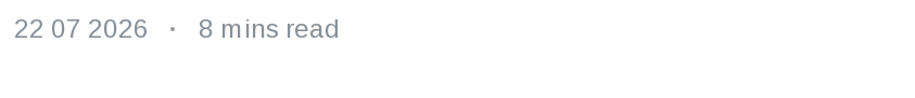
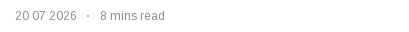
[14,14,340,44] 22 07 2026 8 mins read -> [15,9,165,23] 20 07 2026 8 mins read

